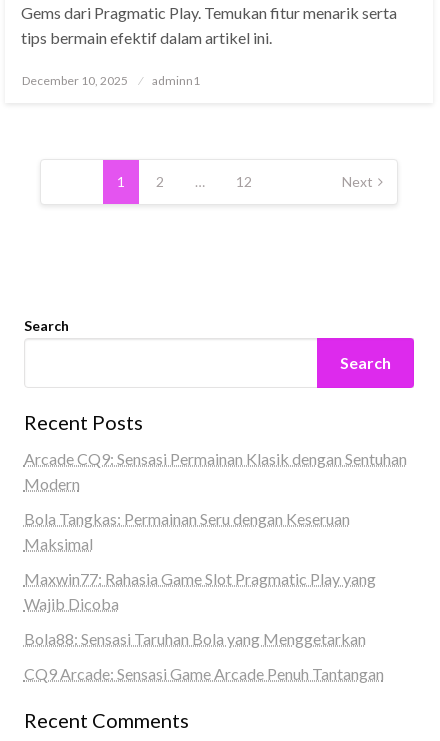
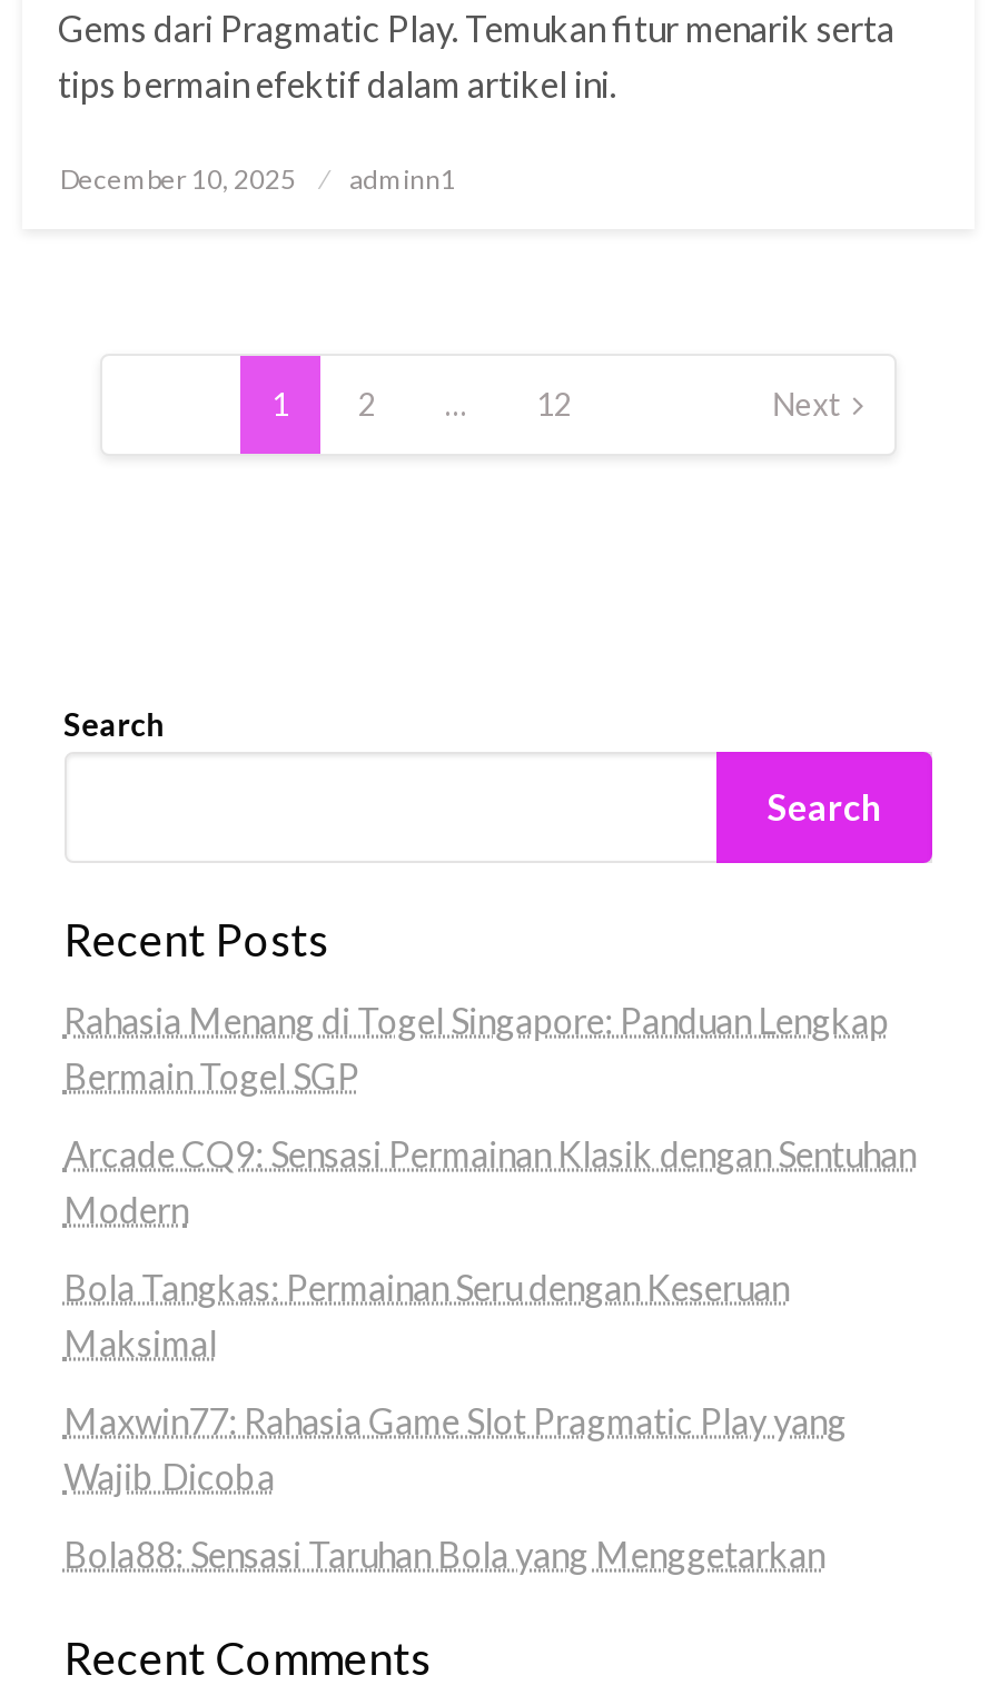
none -> [64,999,889,1097] Rahasia Menang di Togel Singapore: Panduan Lengkap | Bermain Togel SGP
moved [24,449,407,648] -> [64,1133,916,1576]: Arcade CQ9: Sensasi Permainan Klasik dengan Sentuhan | Modern | Bola Tangkas: Permainan Seru dengan Keseruan | Maksimal | Wajib Dicoba | Bola88: Sensasi Taruhan Bola yang Menggetarkan
[24,664,384,683] CQ9 Arcade: Sensasi Game Arcade Penuh Tantangan -> none

